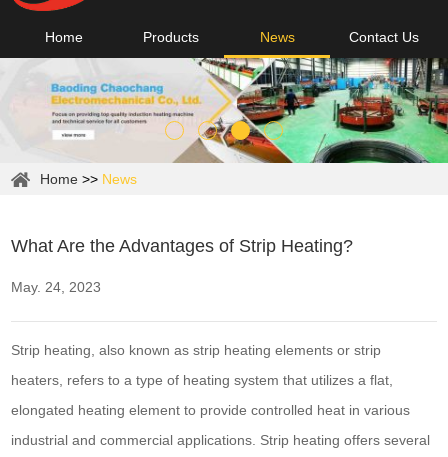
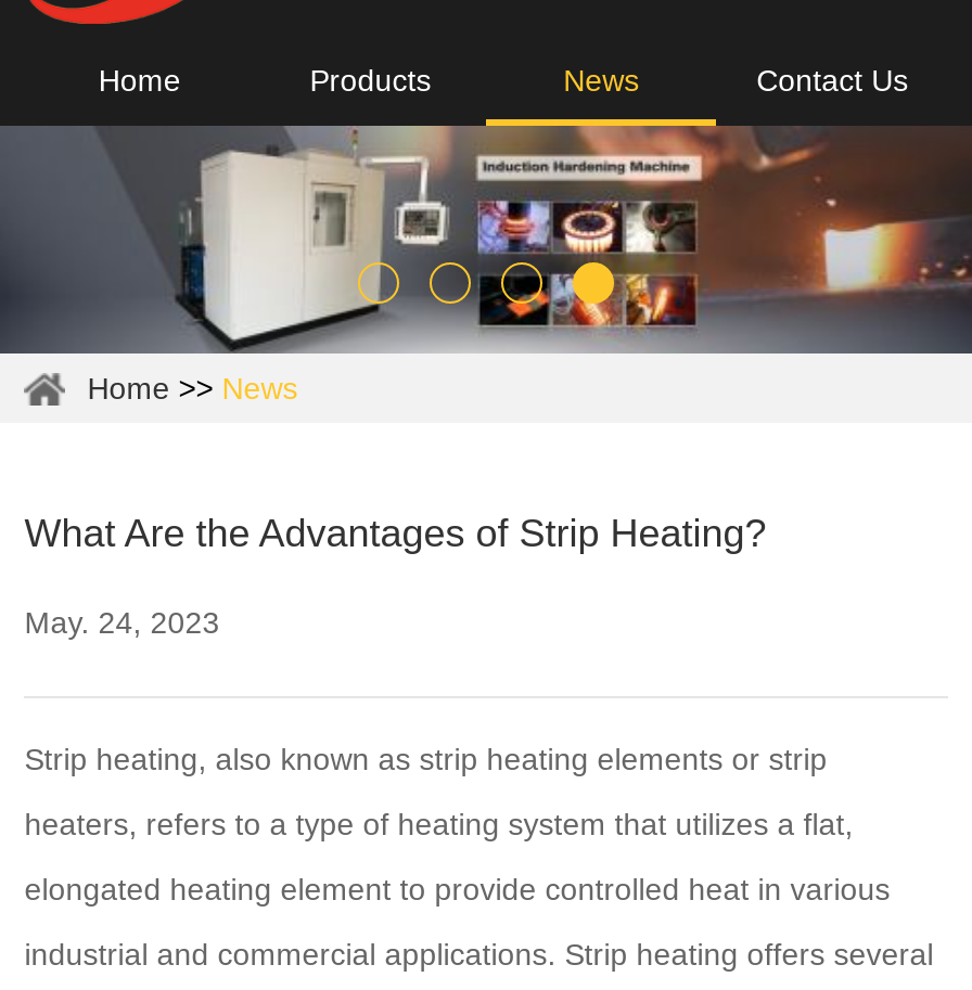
[3,57,445,164] [image] -> [7,124,965,356] [image]

